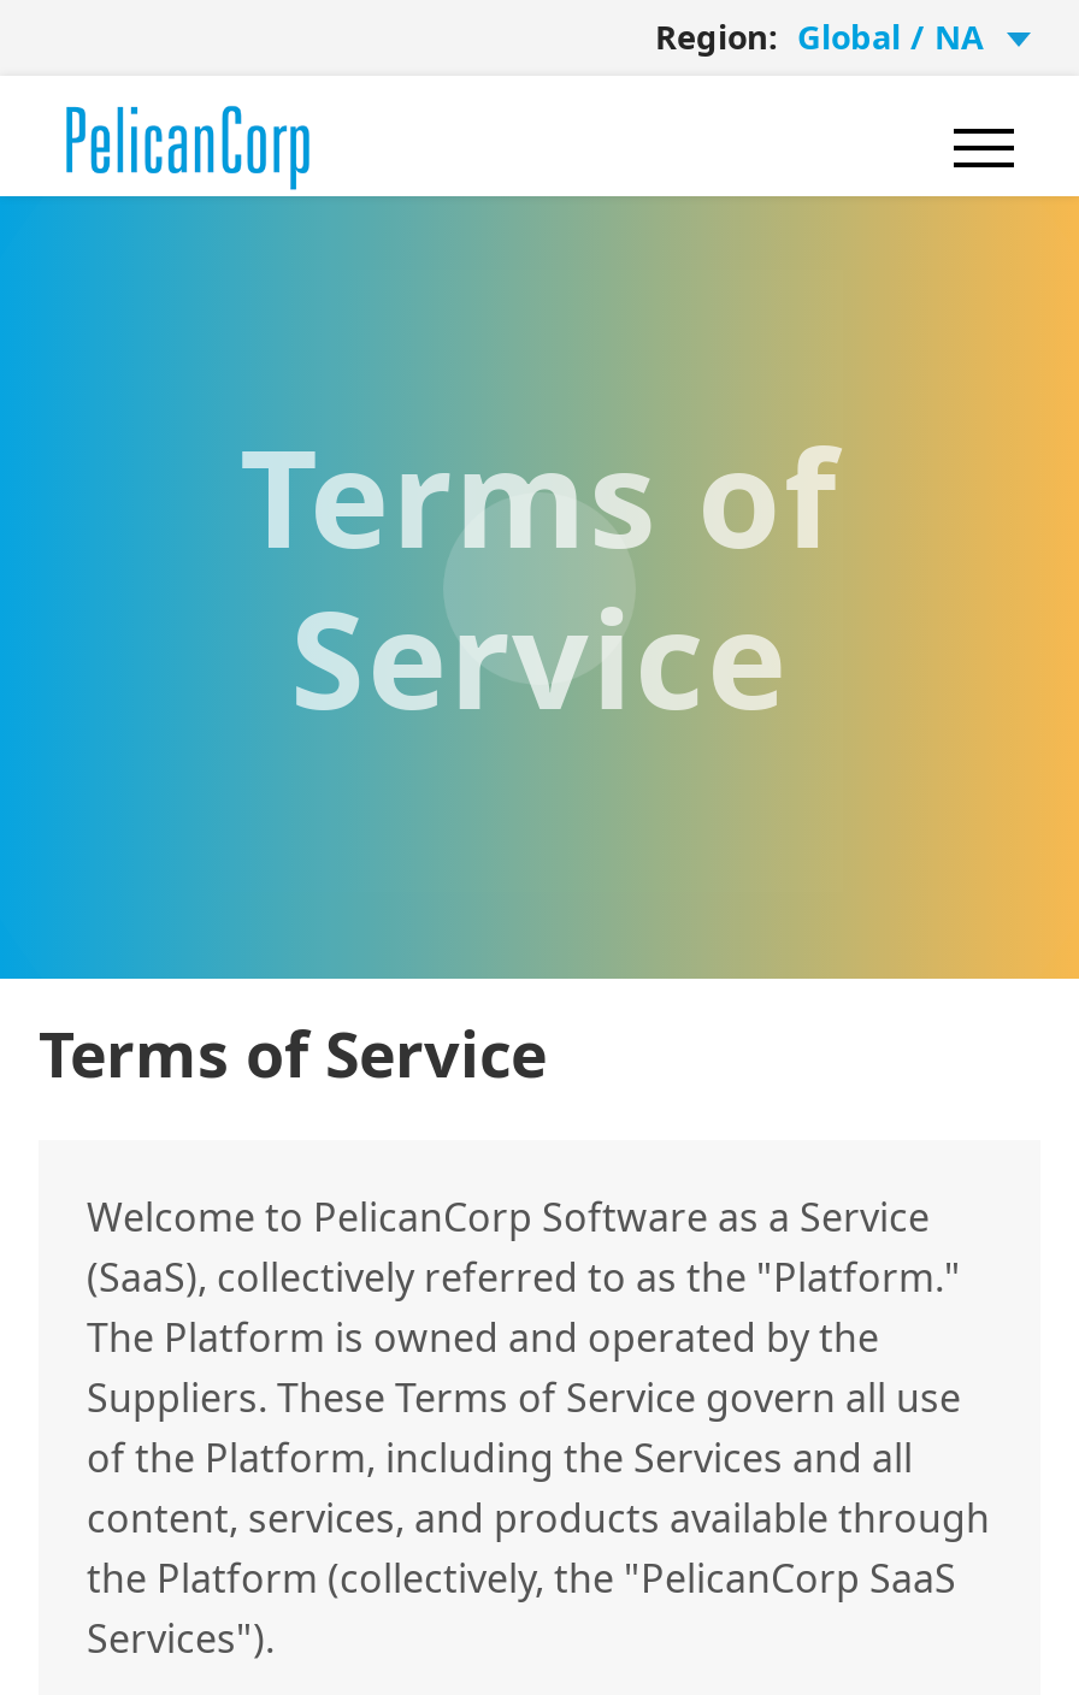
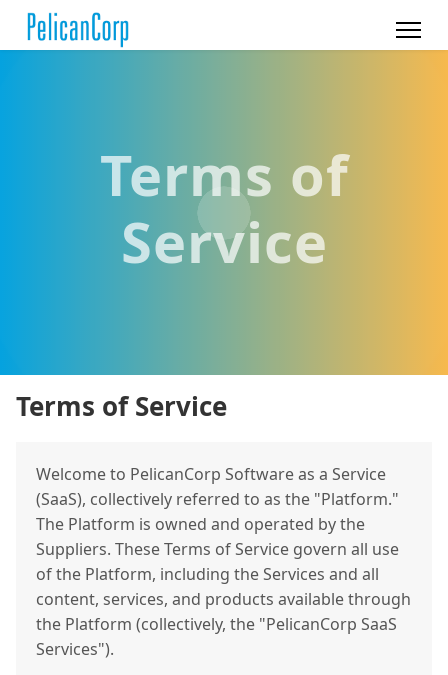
[655,13,983,59] Region: Global / NA -> none

